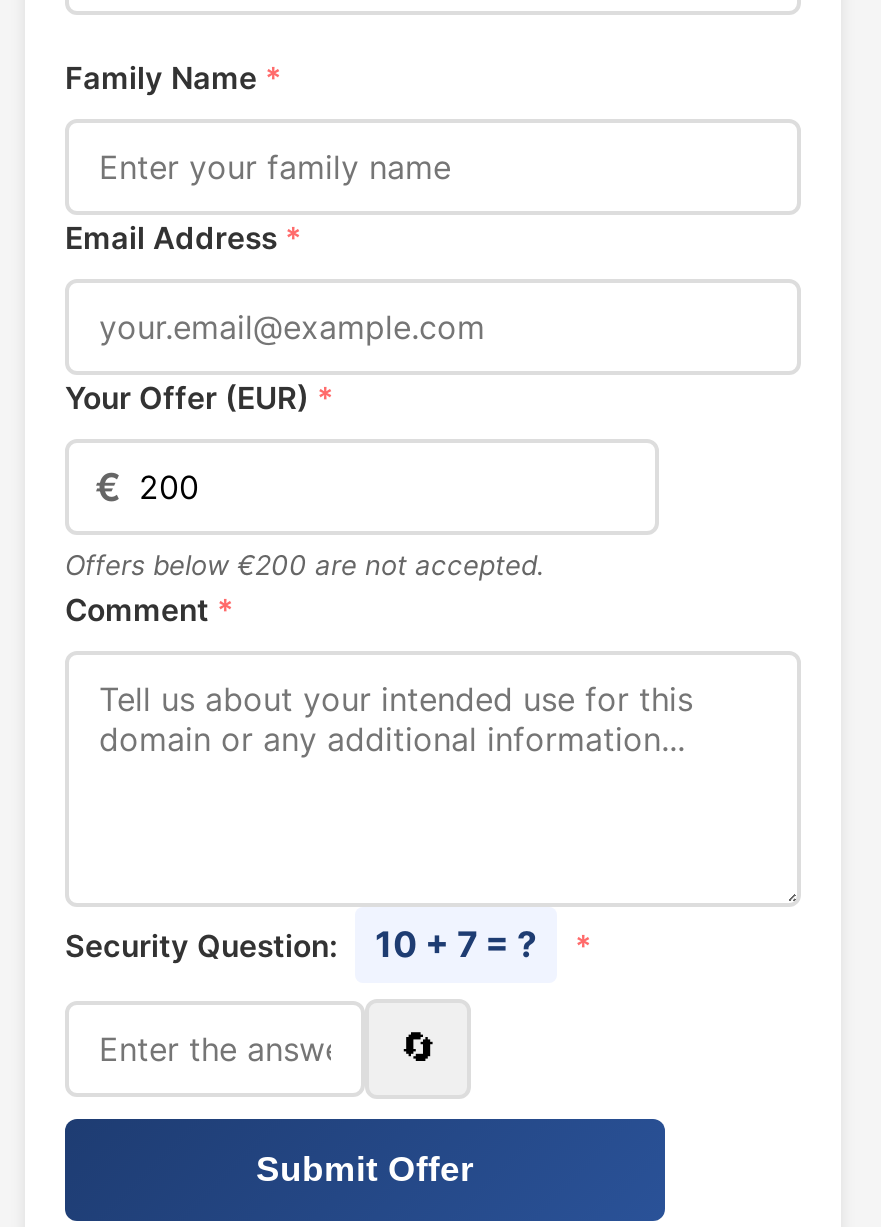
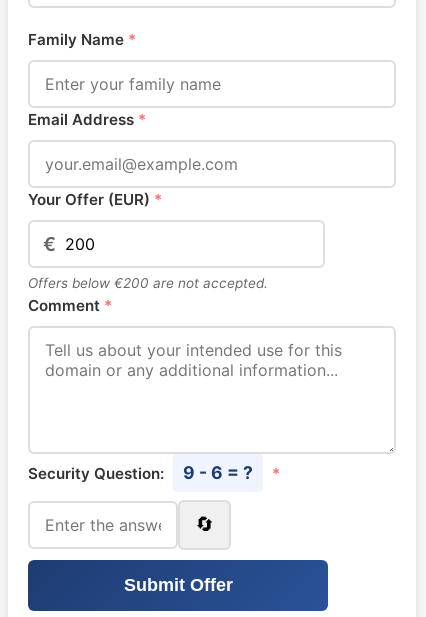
[375,923,537,965] 10 + 7 = ? -> [183,462,253,483] 9 - 6 = ?

